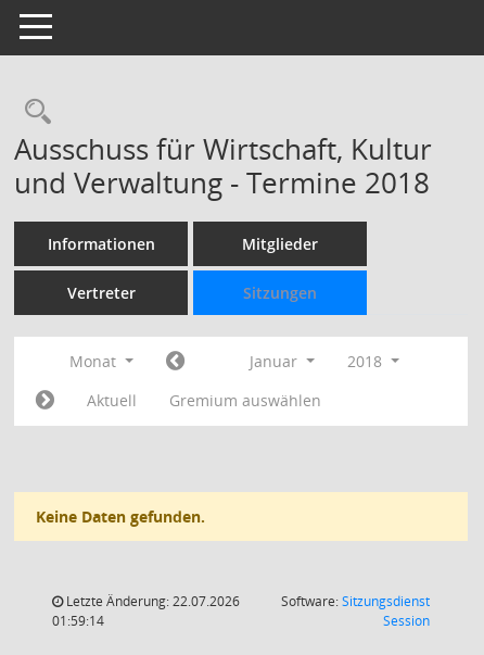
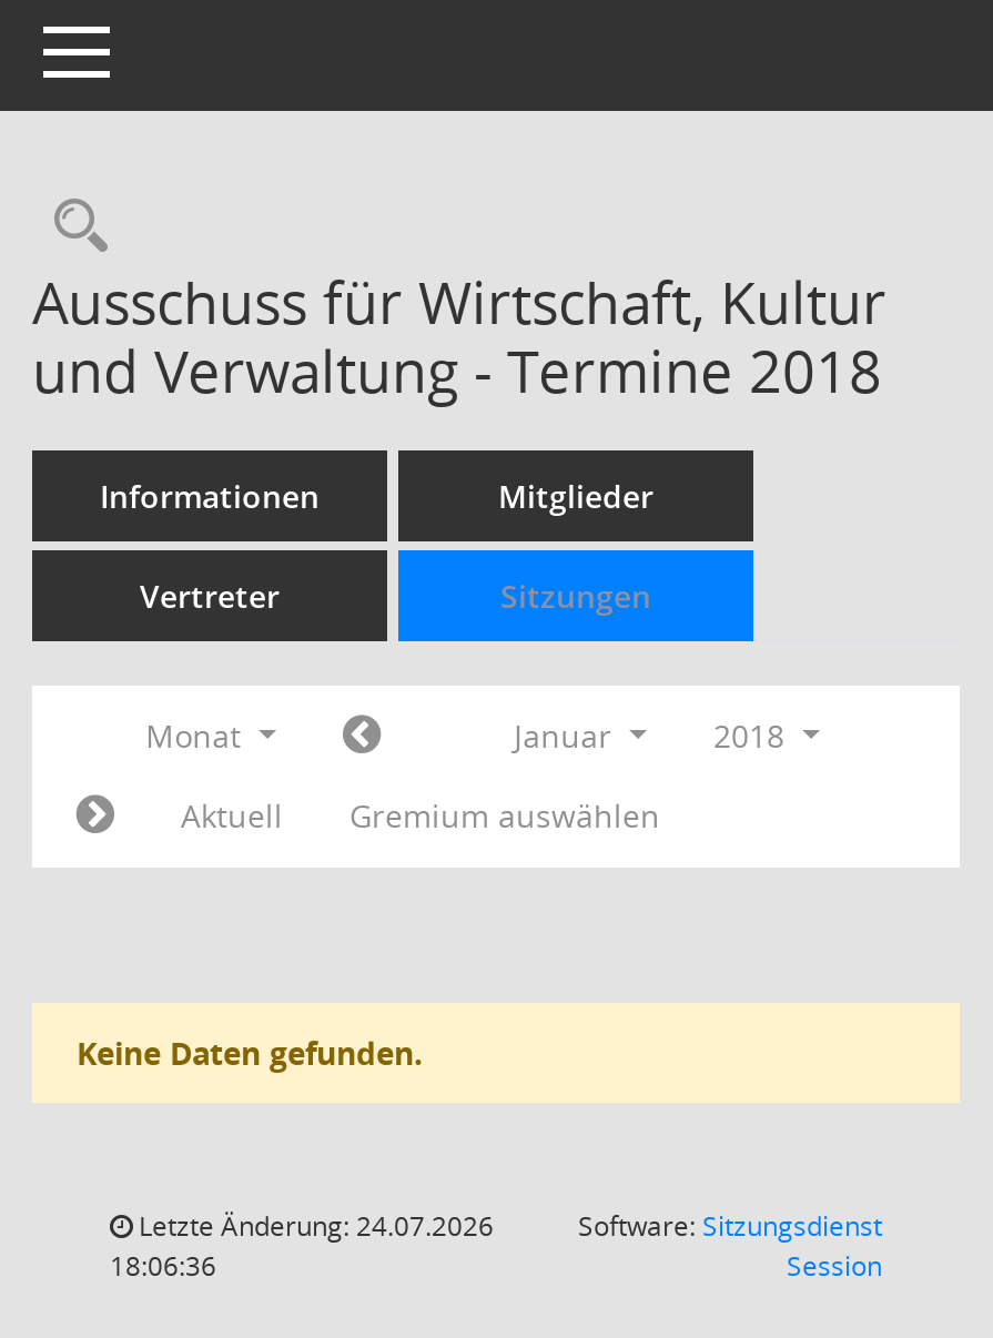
[63,592,240,610] Letzte Änderung: 22.07.2026 -> [132,1207,494,1245] Letzte Änderung: 24.07.2026
[52,612,104,630] 01:59:14 -> [110,1247,216,1285] 18:06:36

